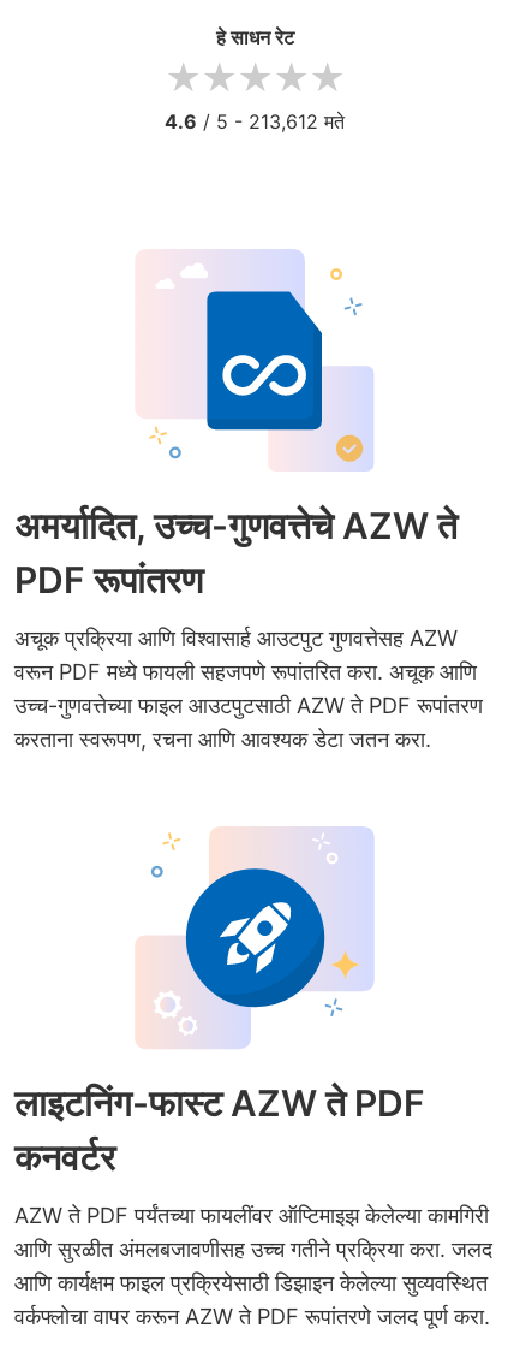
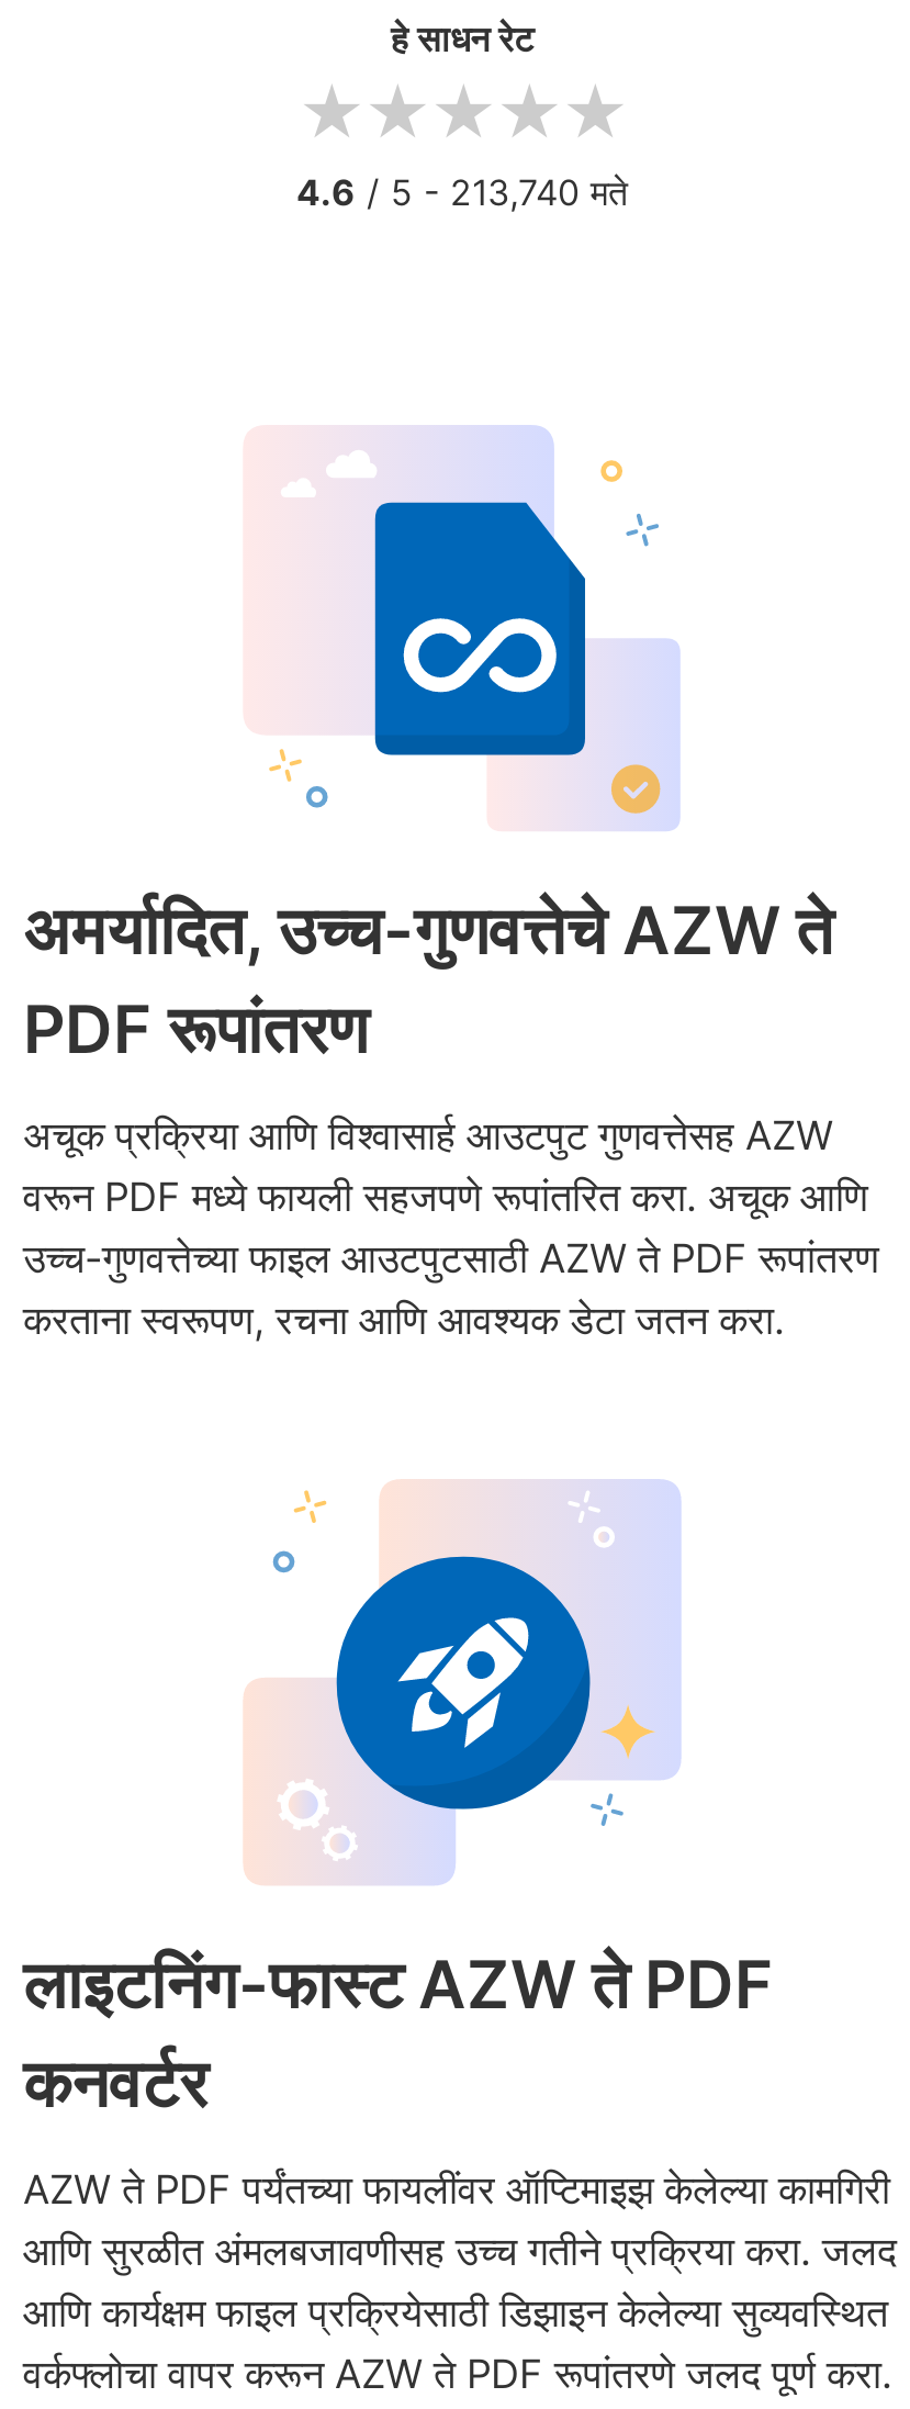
[165,109,345,133] 4.6 / 5 - 213,612 मते -> [296,169,628,213] 4.6 / 5 - 213,740 मते

